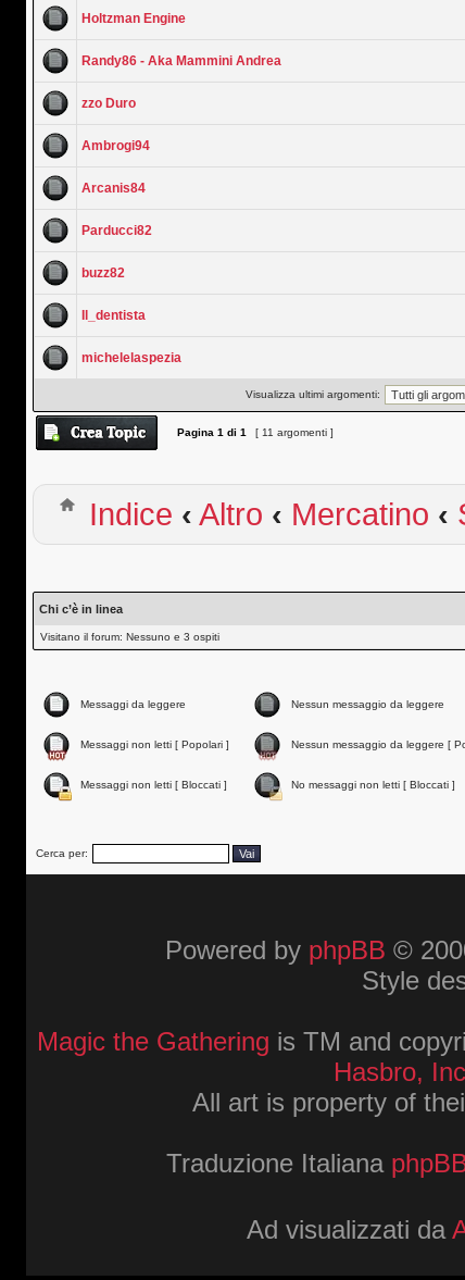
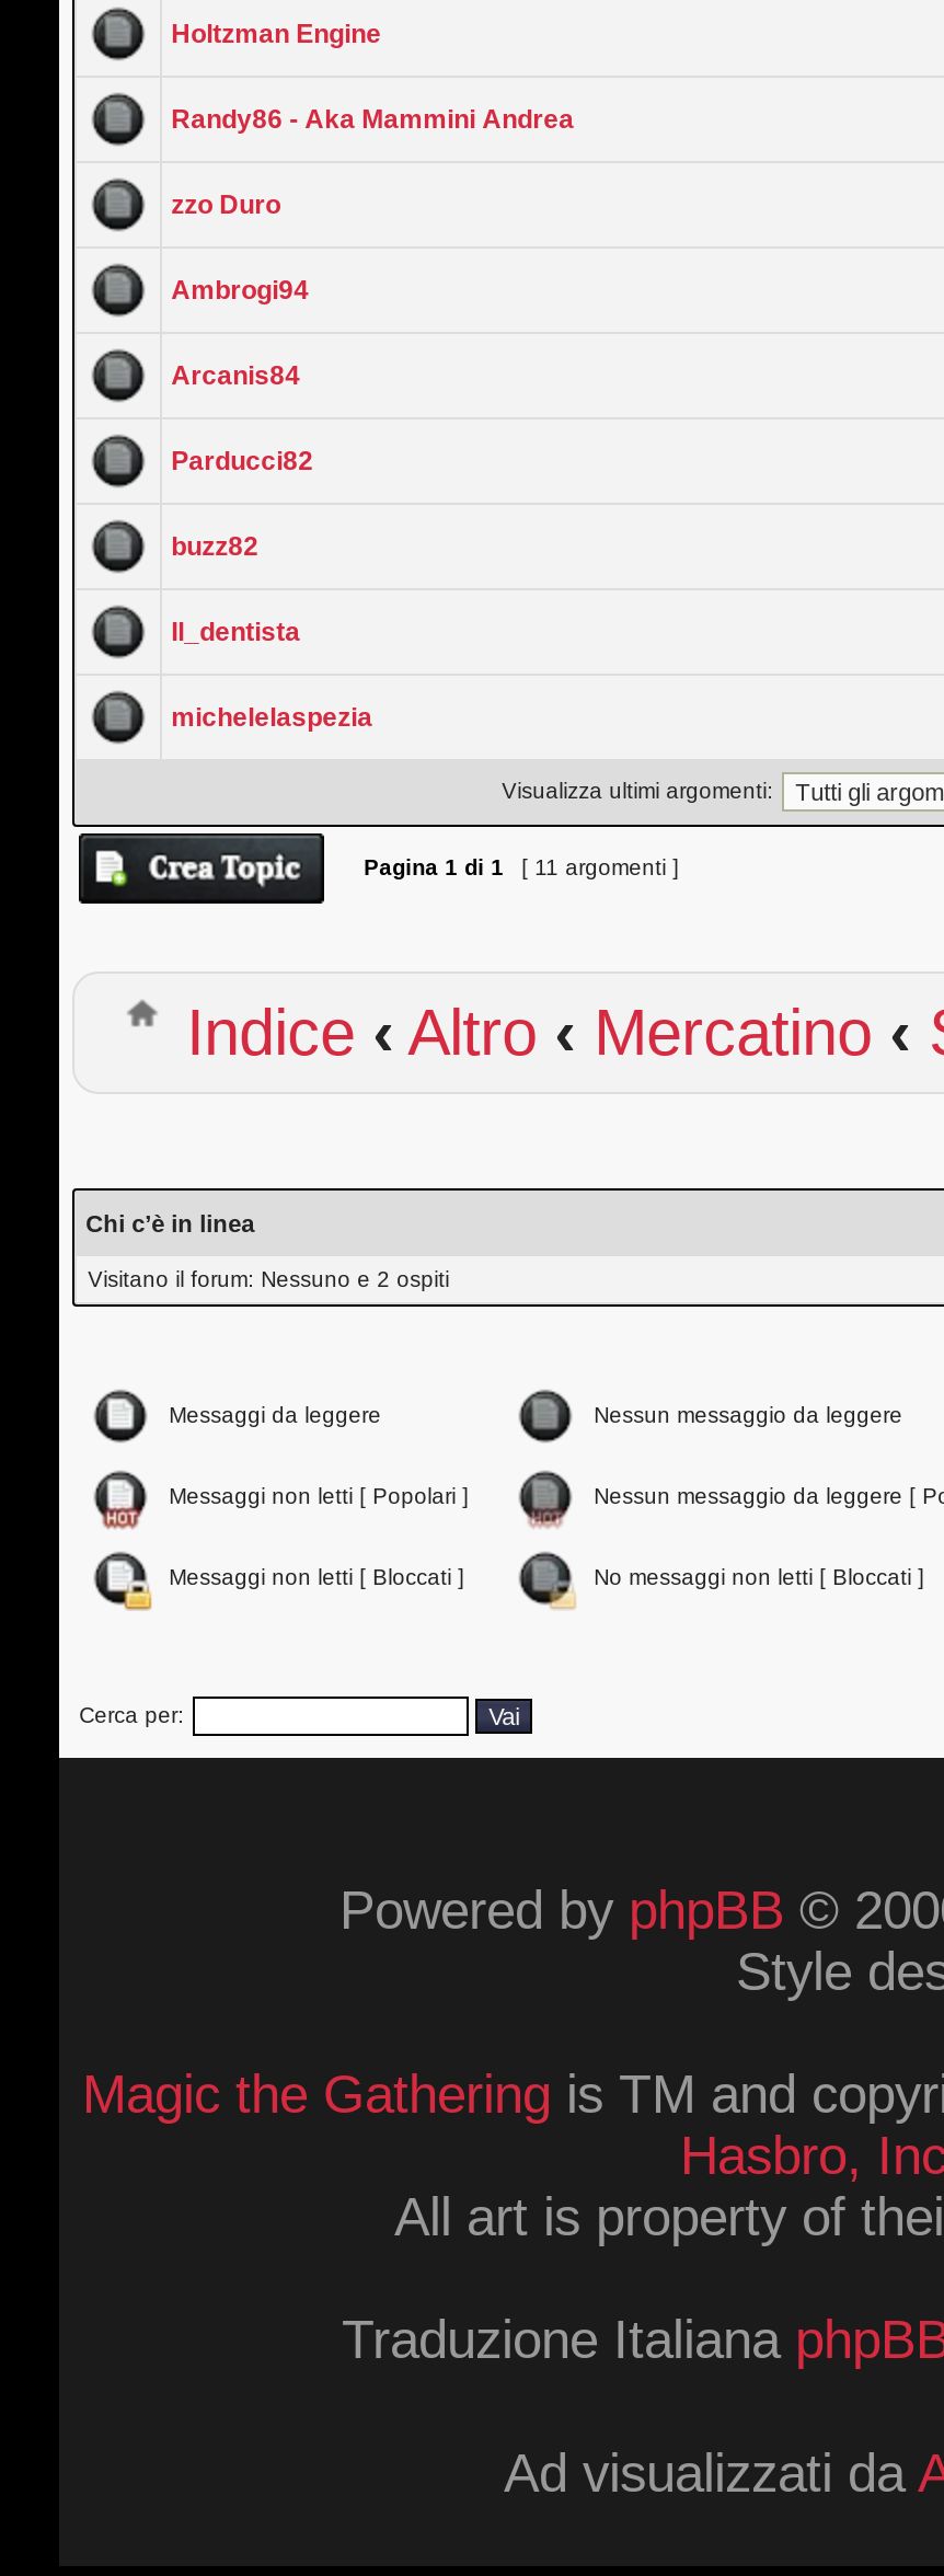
[40,631,220,643] Visitano il forum: Nessuno e 3 ospiti -> [88,1267,449,1291] Visitano il forum: Nessuno e 2 ospiti

